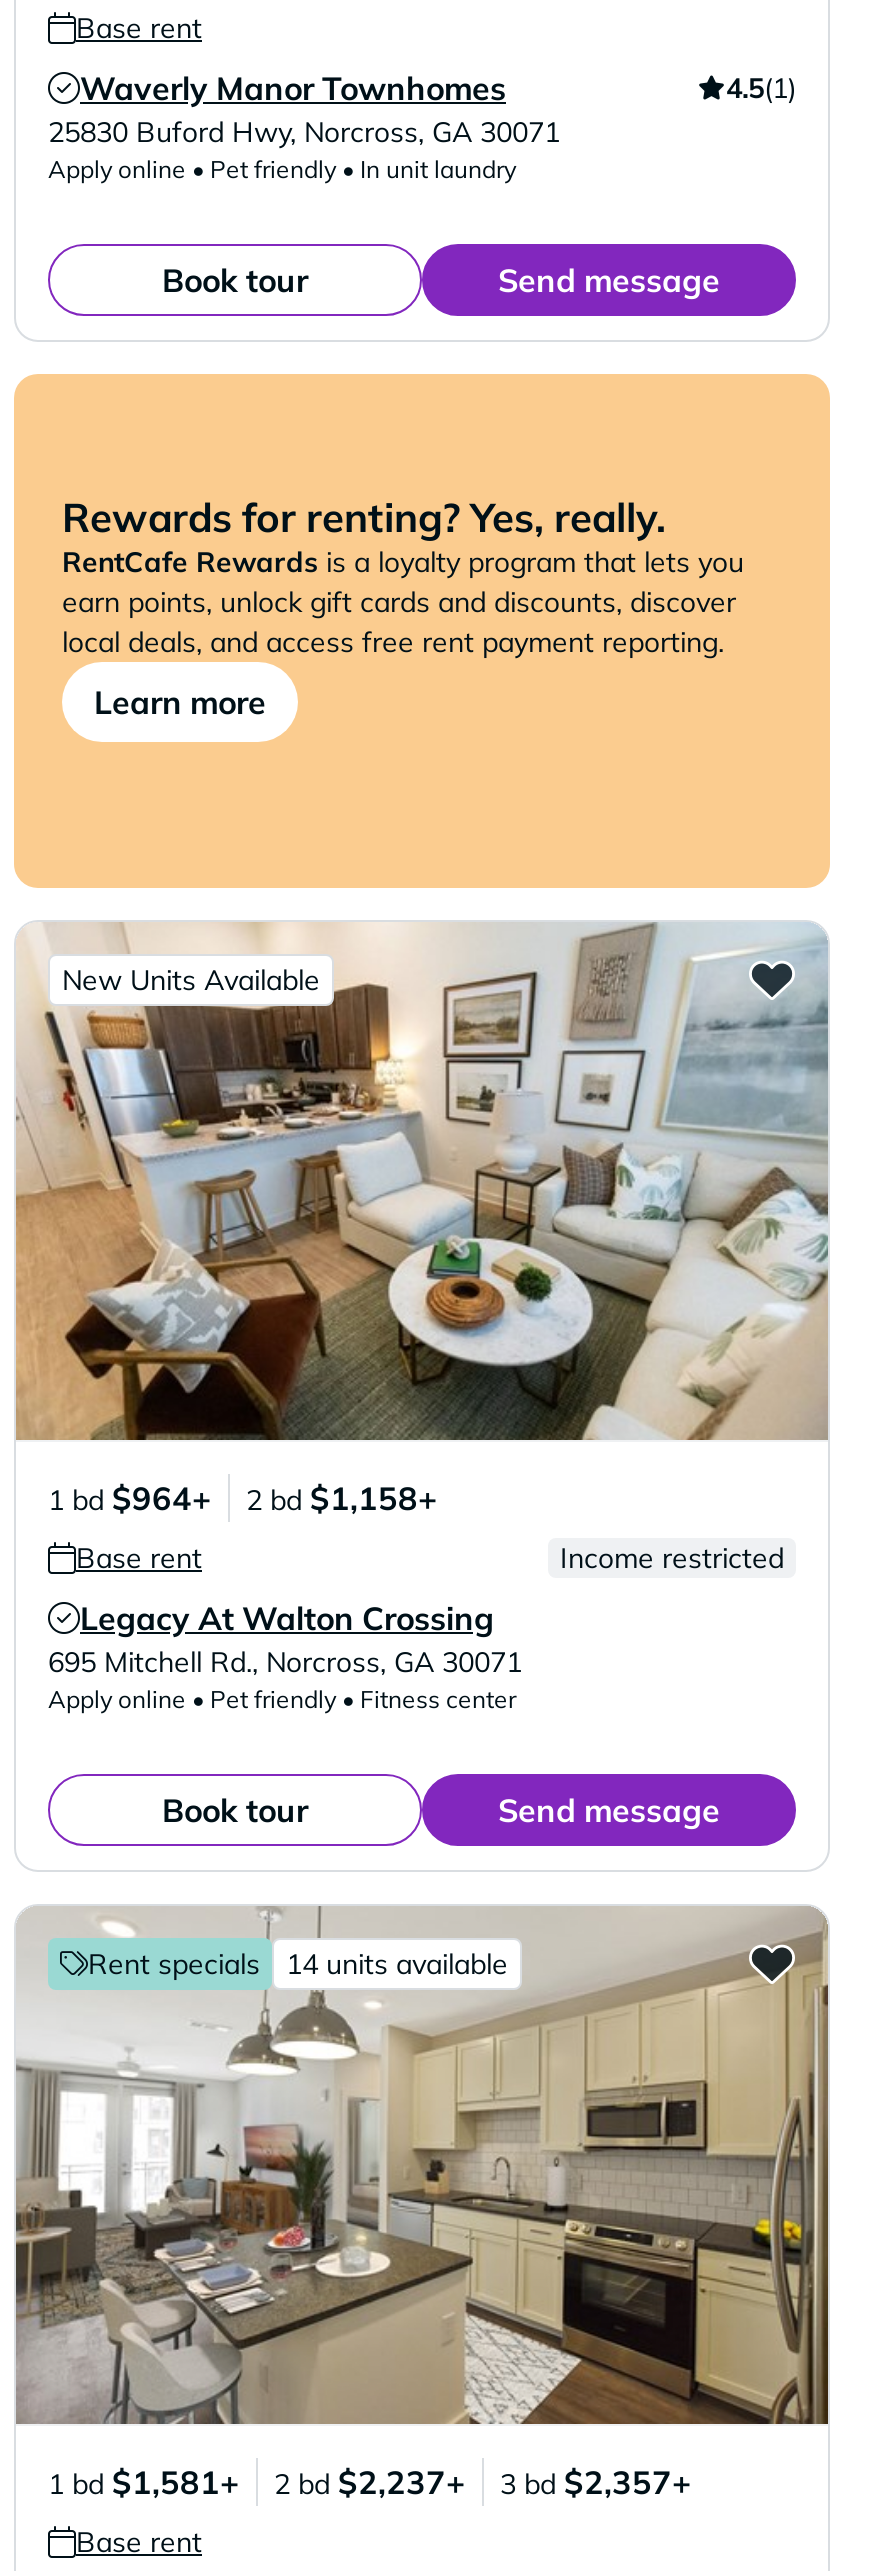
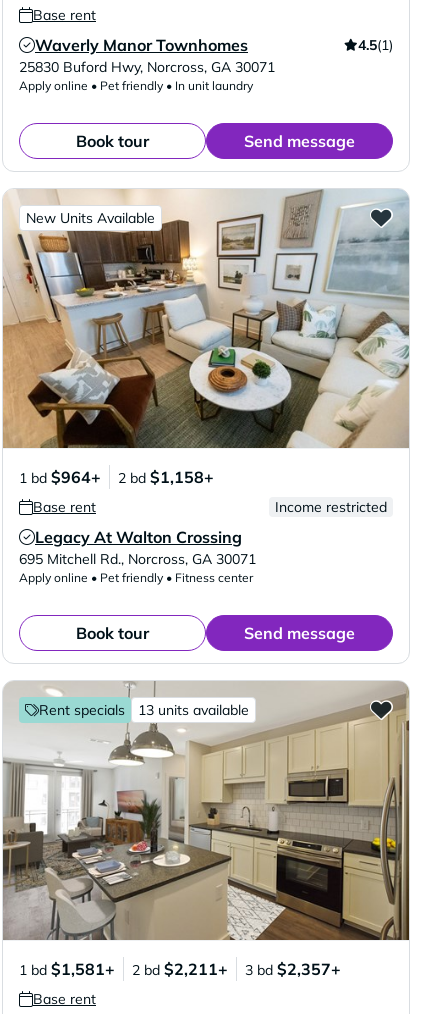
[14,374,830,888] [image] | Rewards for renting? Yes, really. | RentCafe Rewards is a loyalty program that lets you | earn points, unlock gift cards and discounts, discover | local deals, and access free rent payment reporting. | Learn more -> none
[286,1946,508,1982] 14 units available -> [138,701,249,719] 13 units available
[48,2462,692,2502] 1 bd $1,581+ 2 bd $2,237+ 3 bd $2,357+ -> [19,959,341,979] 1 bd $1,581+ 2 bd $2,211+ 3 bd $2,357+

